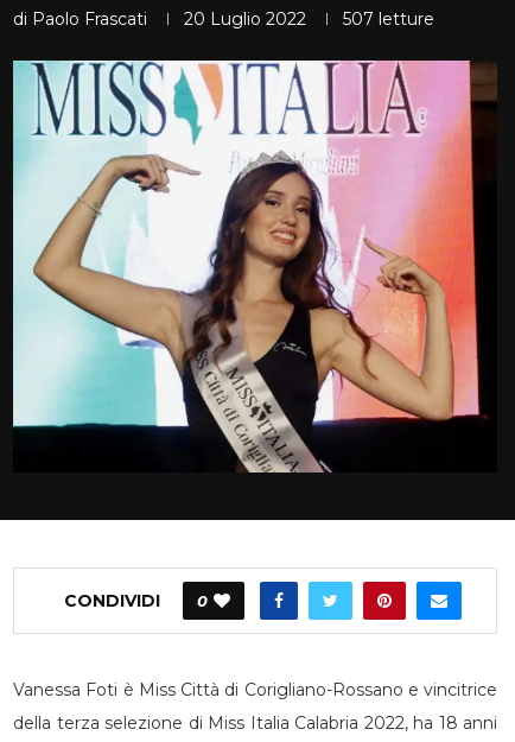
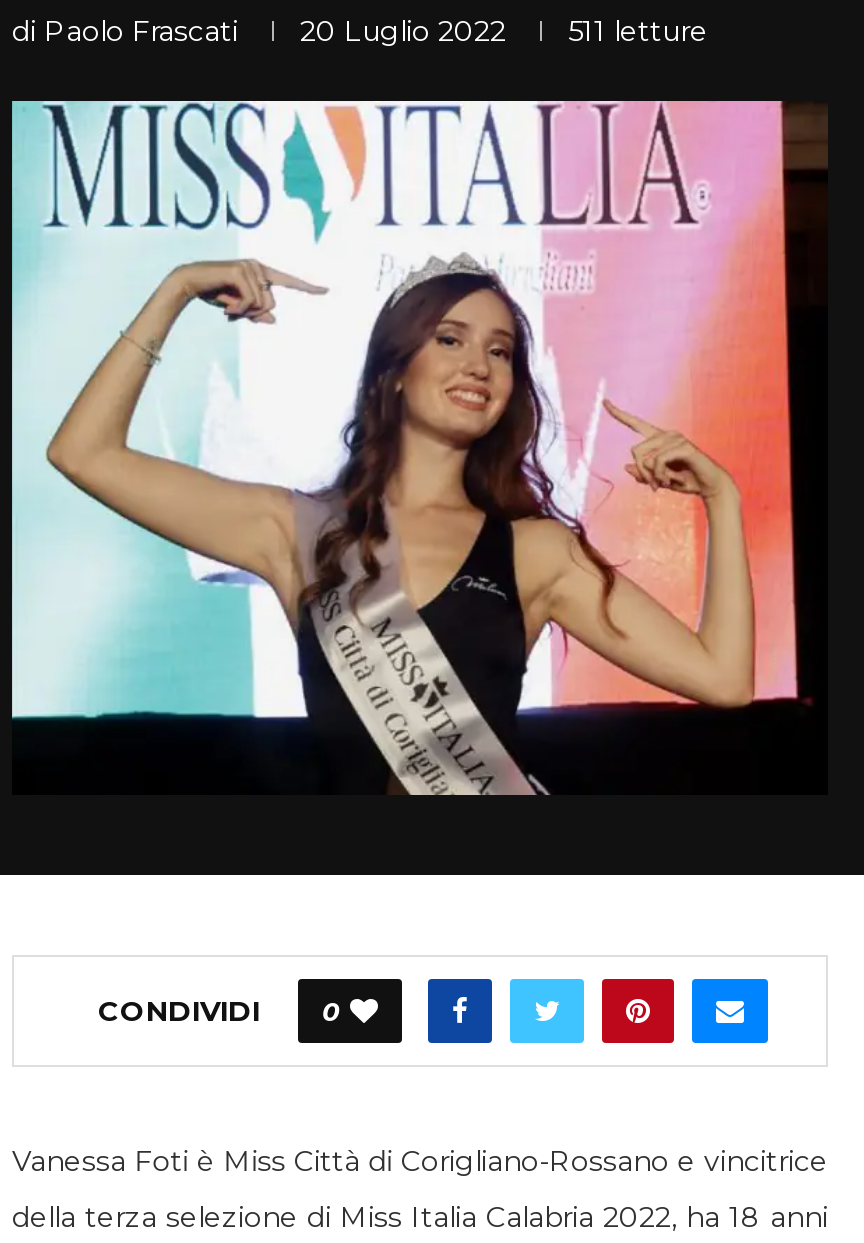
[13,8,434,30] di Paolo Frascati 20 Luglio 2022 507 letture -> [12,13,708,49] di Paolo Frascati 20 Luglio 2022 511 letture

